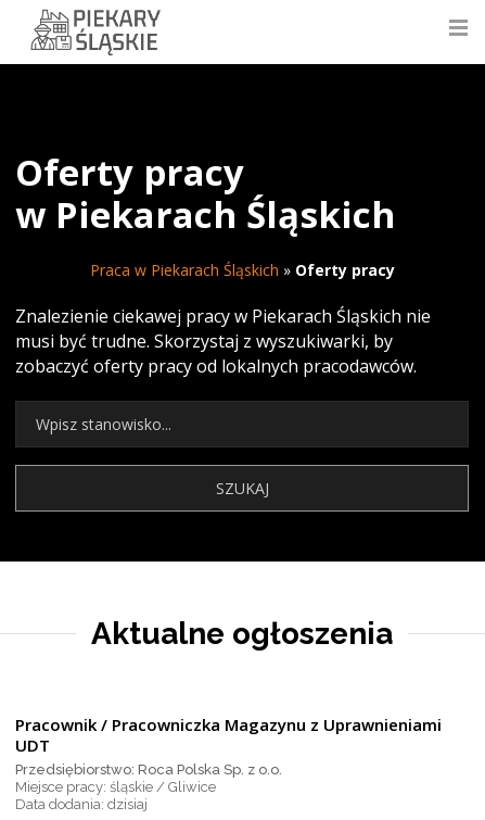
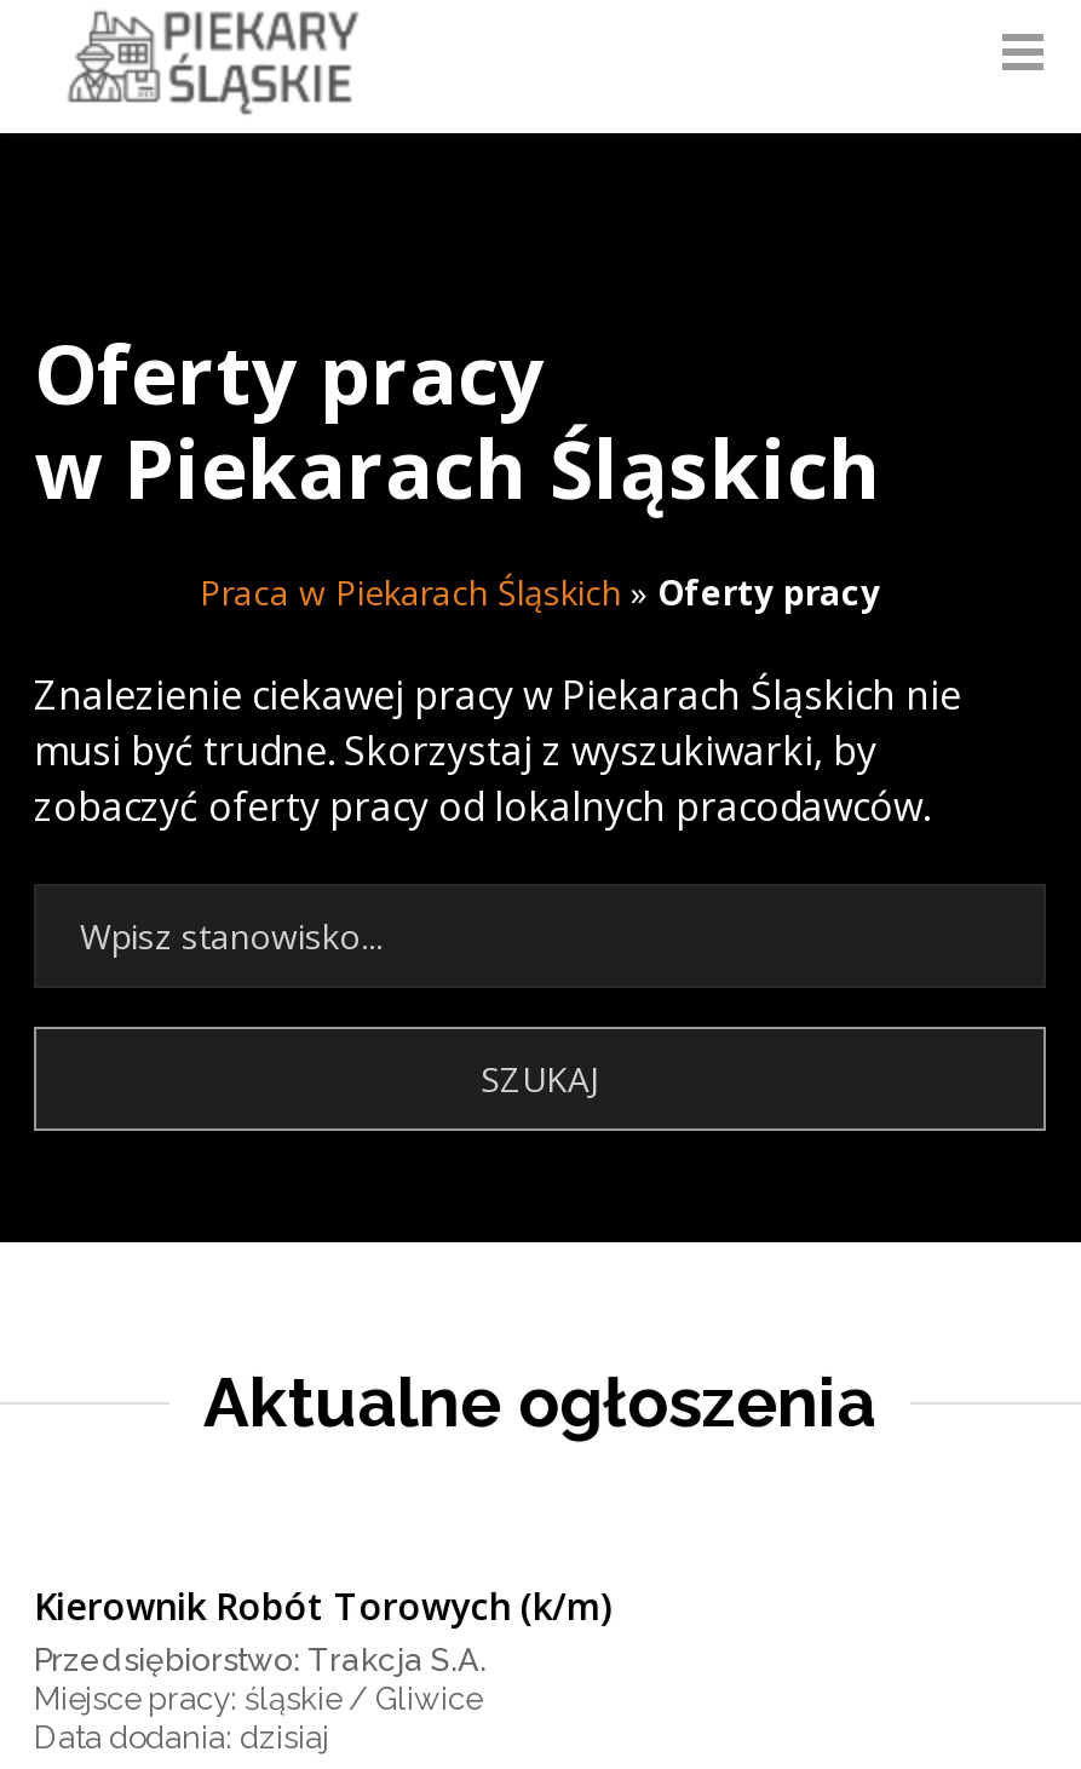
[15,714,442,778] Pracownik / Pracowniczka Magazynu z Uprawnieniami | UDT | Przedsiębiorstwo: Roca Polska Sp. z o.o. -> [34,1581,613,1678] Kierownik Robót Torowych (k/m) | Przedsiębiorstwo: Trakcja S.A.

